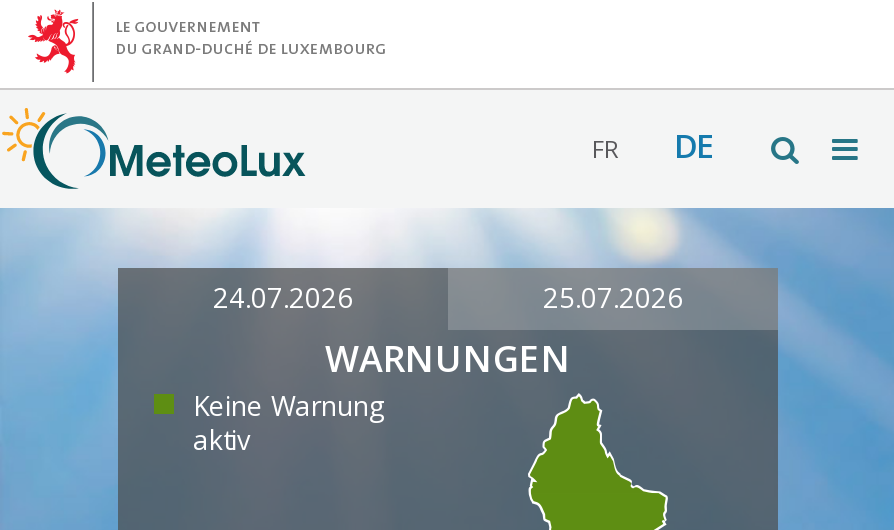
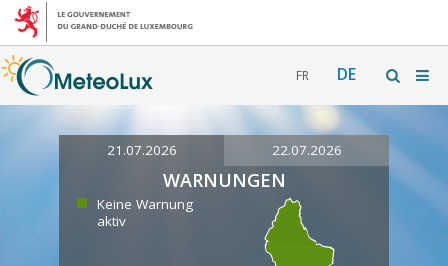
[213,279,353,315] 24.07.2026 -> [106,140,176,158] 21.07.2026
[543,279,683,315] 25.07.2026 -> [271,140,341,158] 22.07.2026

